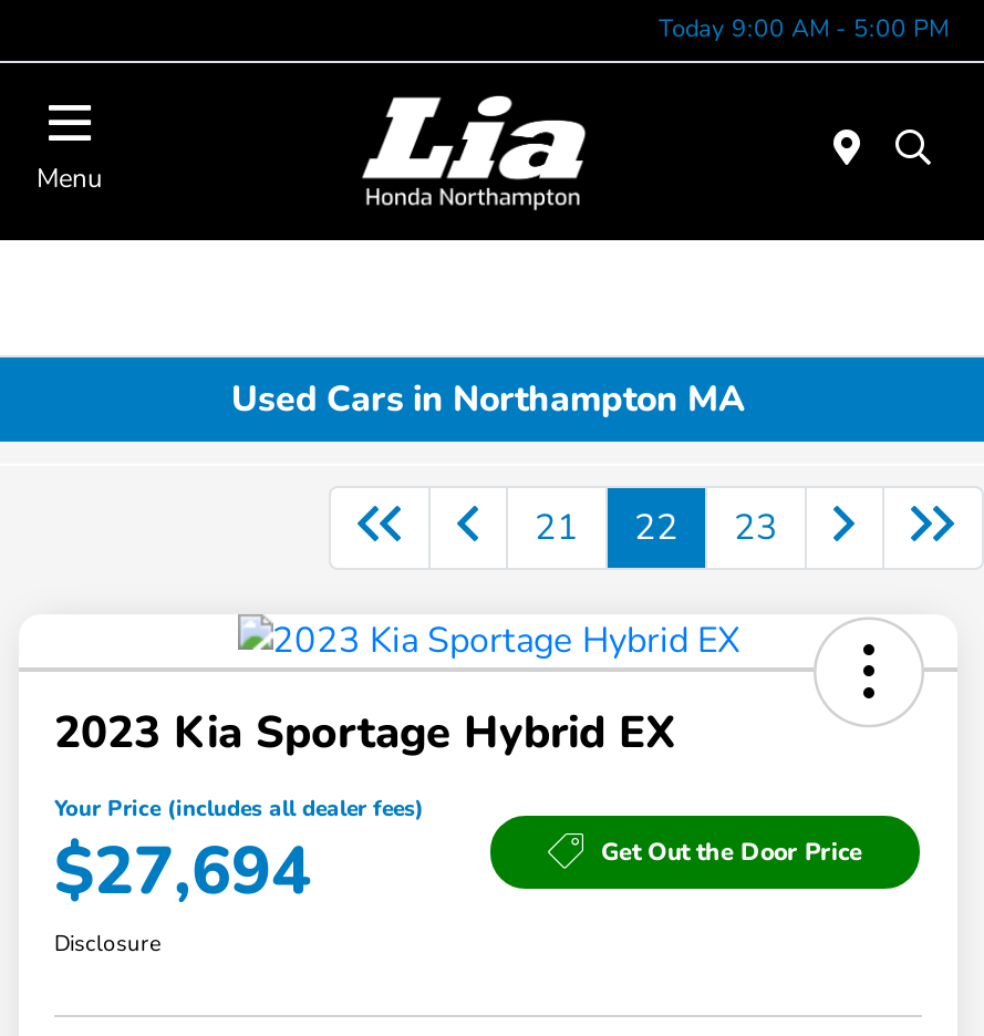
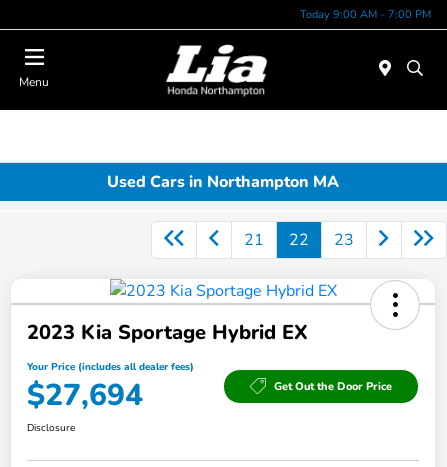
[659,11,949,44] Today 9:00 AM - 5:00 PM -> [300,6,431,21] Today 9:00 AM - 7:00 PM

